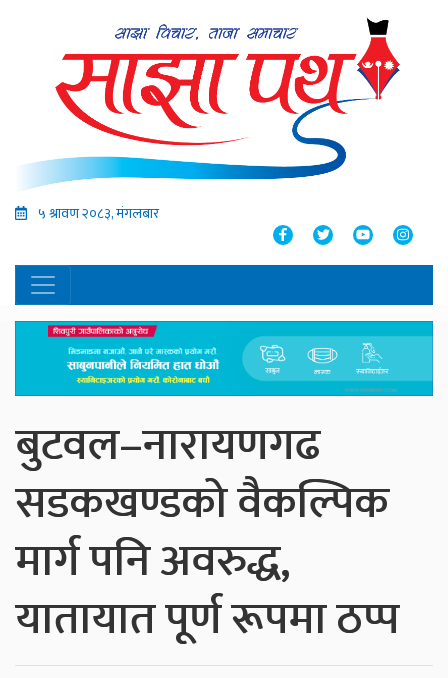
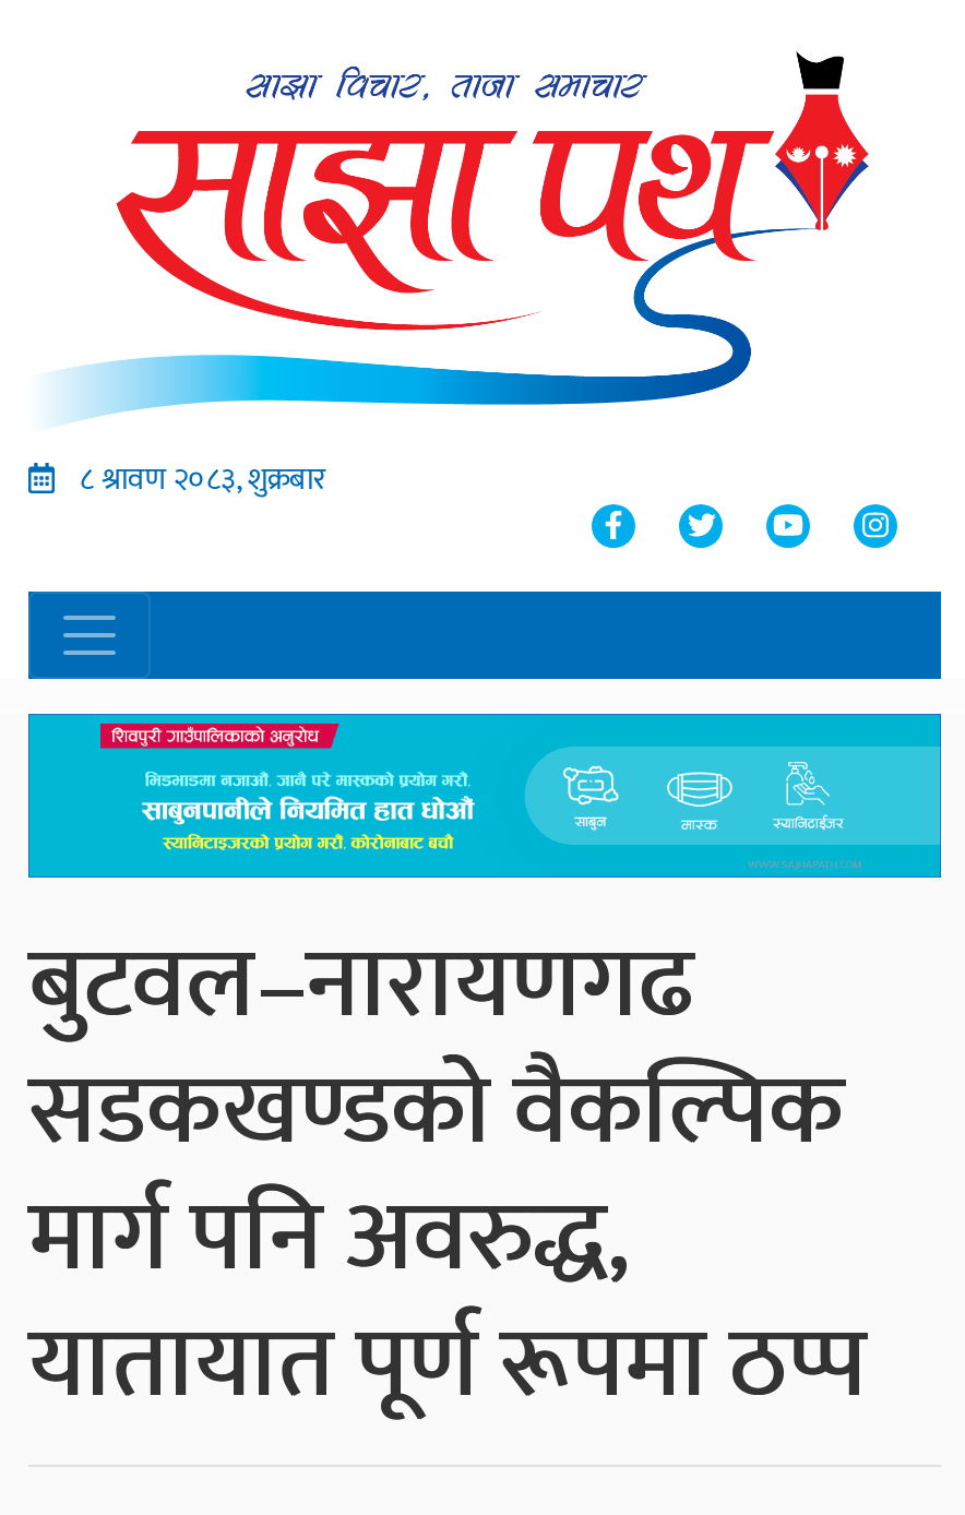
[35,202,159,225] ५ श्रावण २०८३, मंगलबार -> [72,454,326,504] ८ श्रावण २०८३, शुक्रबार

